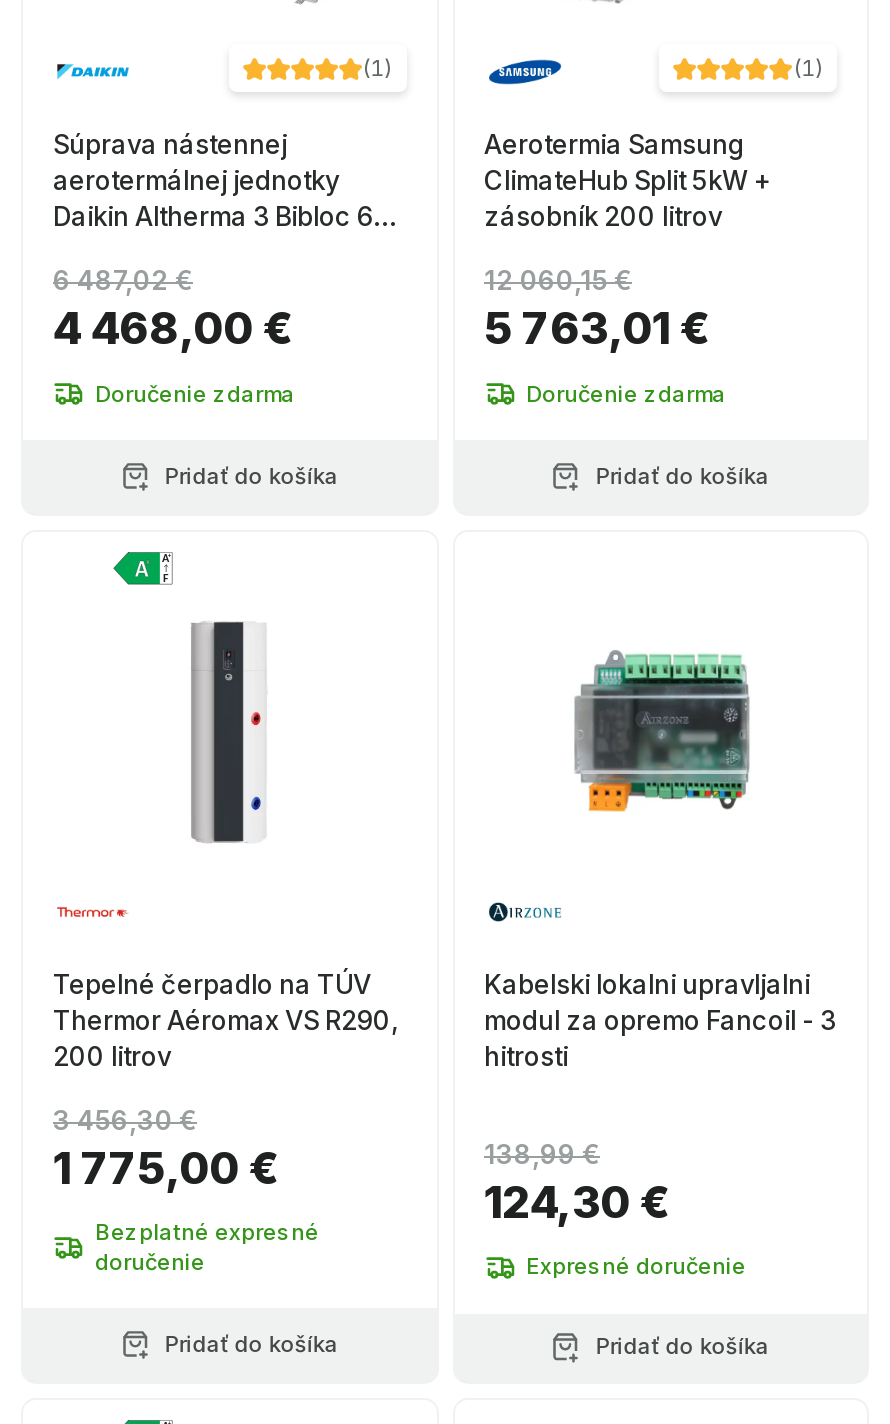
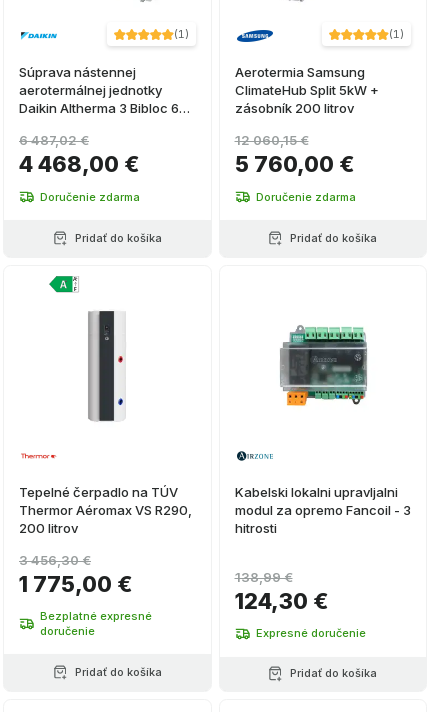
[484,302,712,354] 5 763,01 € -> [234,151,354,177] 5 760,00 €

